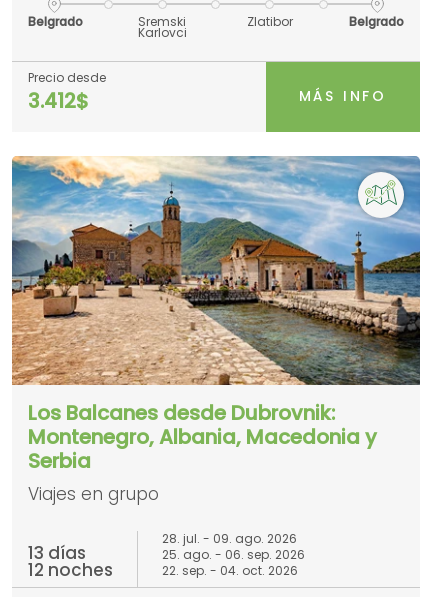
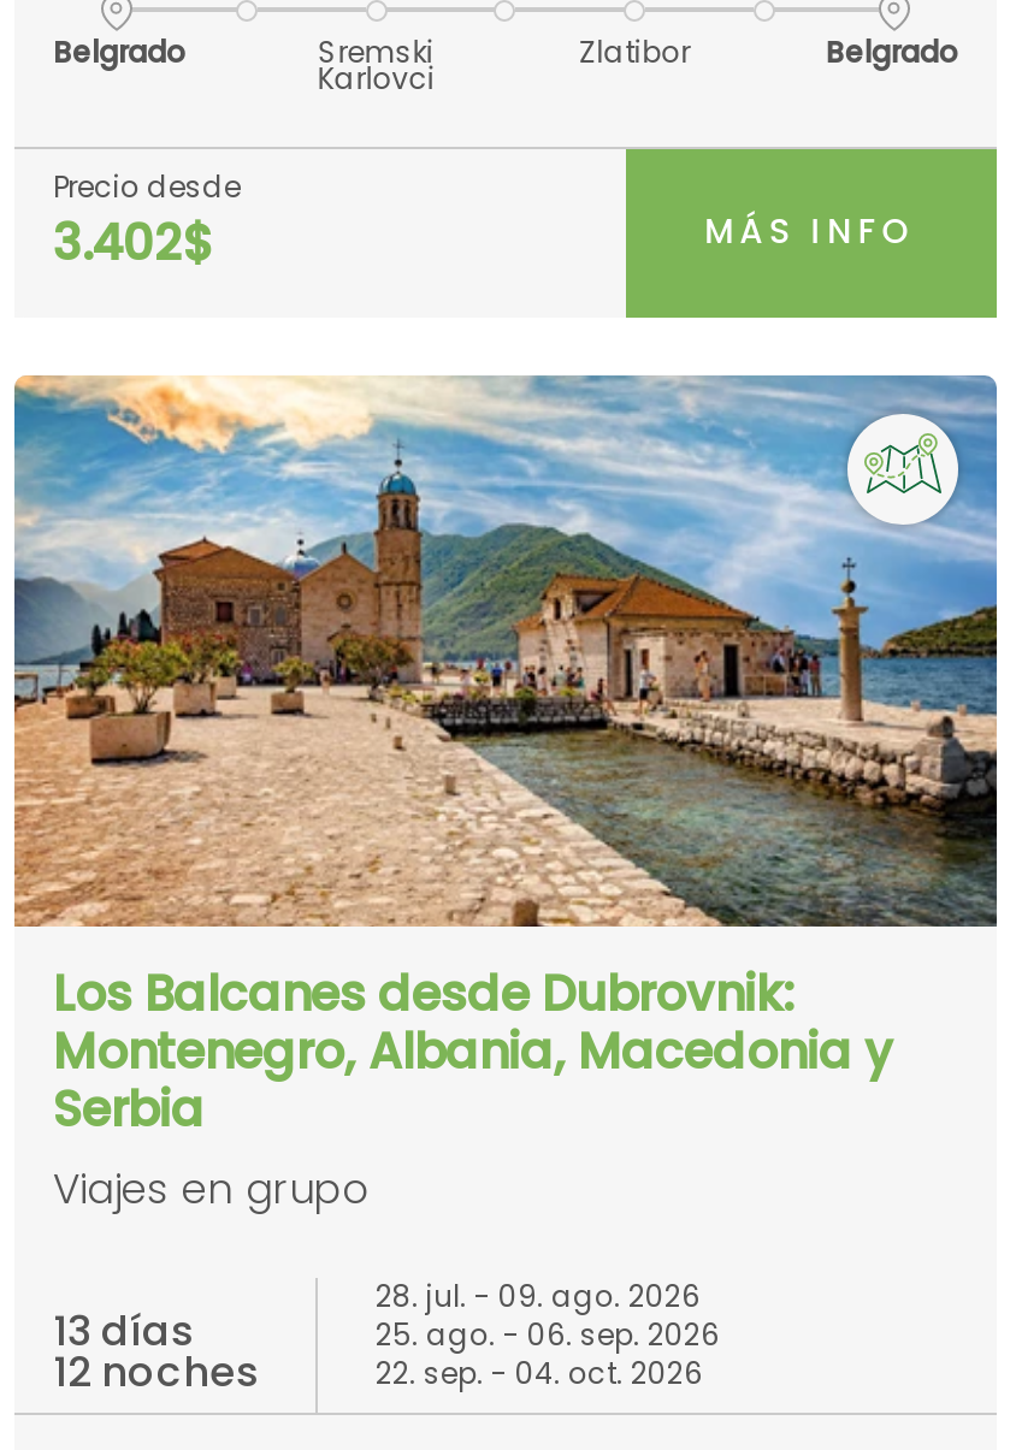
[28,86,89,114] 3.412$ -> [53,208,214,276] 3.402$

